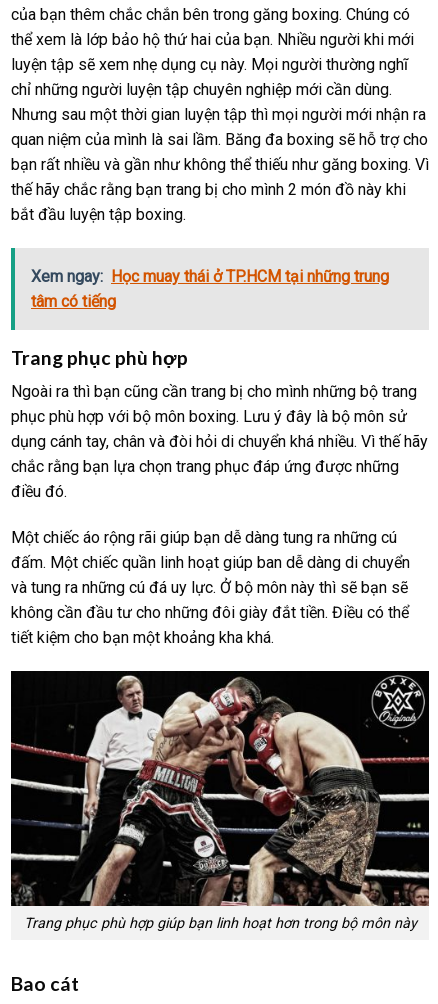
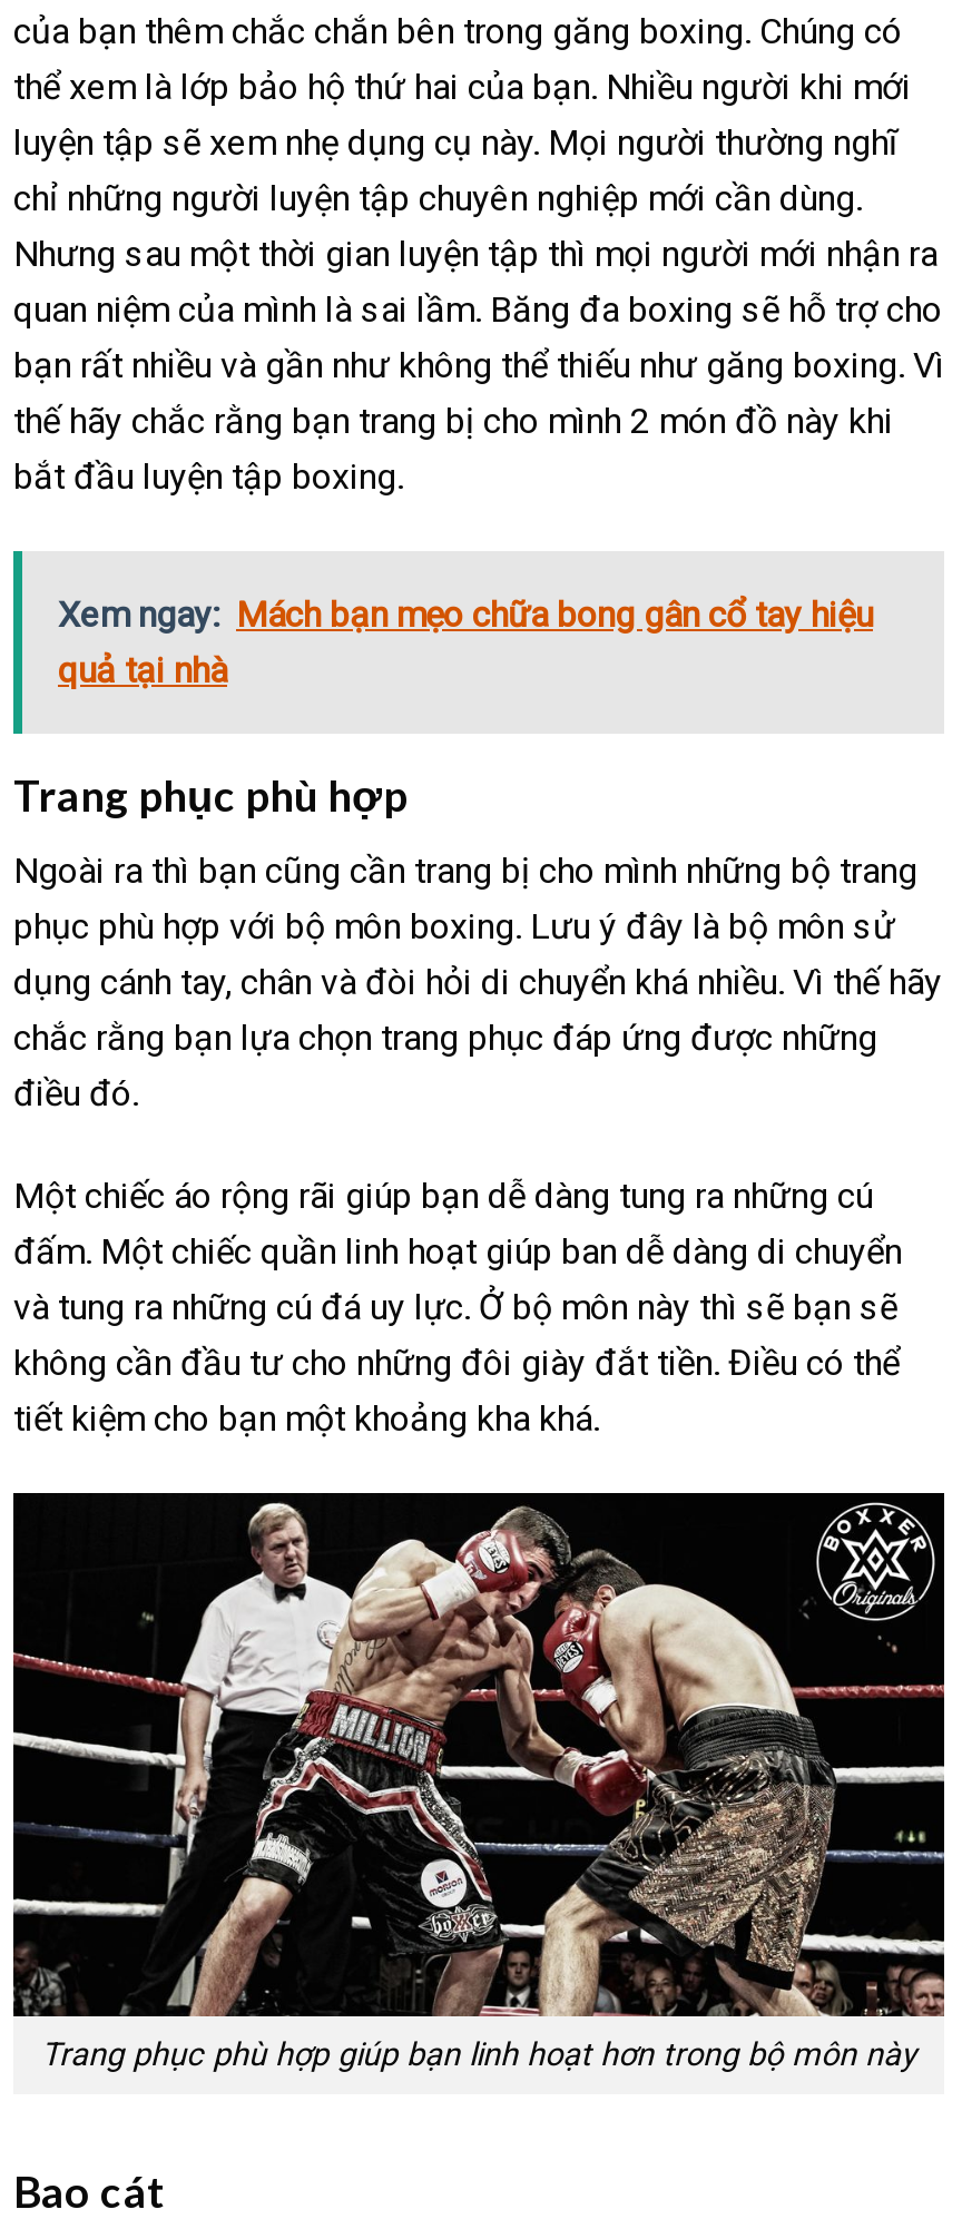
[31,266,389,310] Xem ngay: Học muay thái ở TP.HCM tại những trung | tâm có tiếng -> [58,592,873,690] Xem ngay: Mách bạn mẹo chữa bong gân cổ tay hiệu | quả tại nhà

